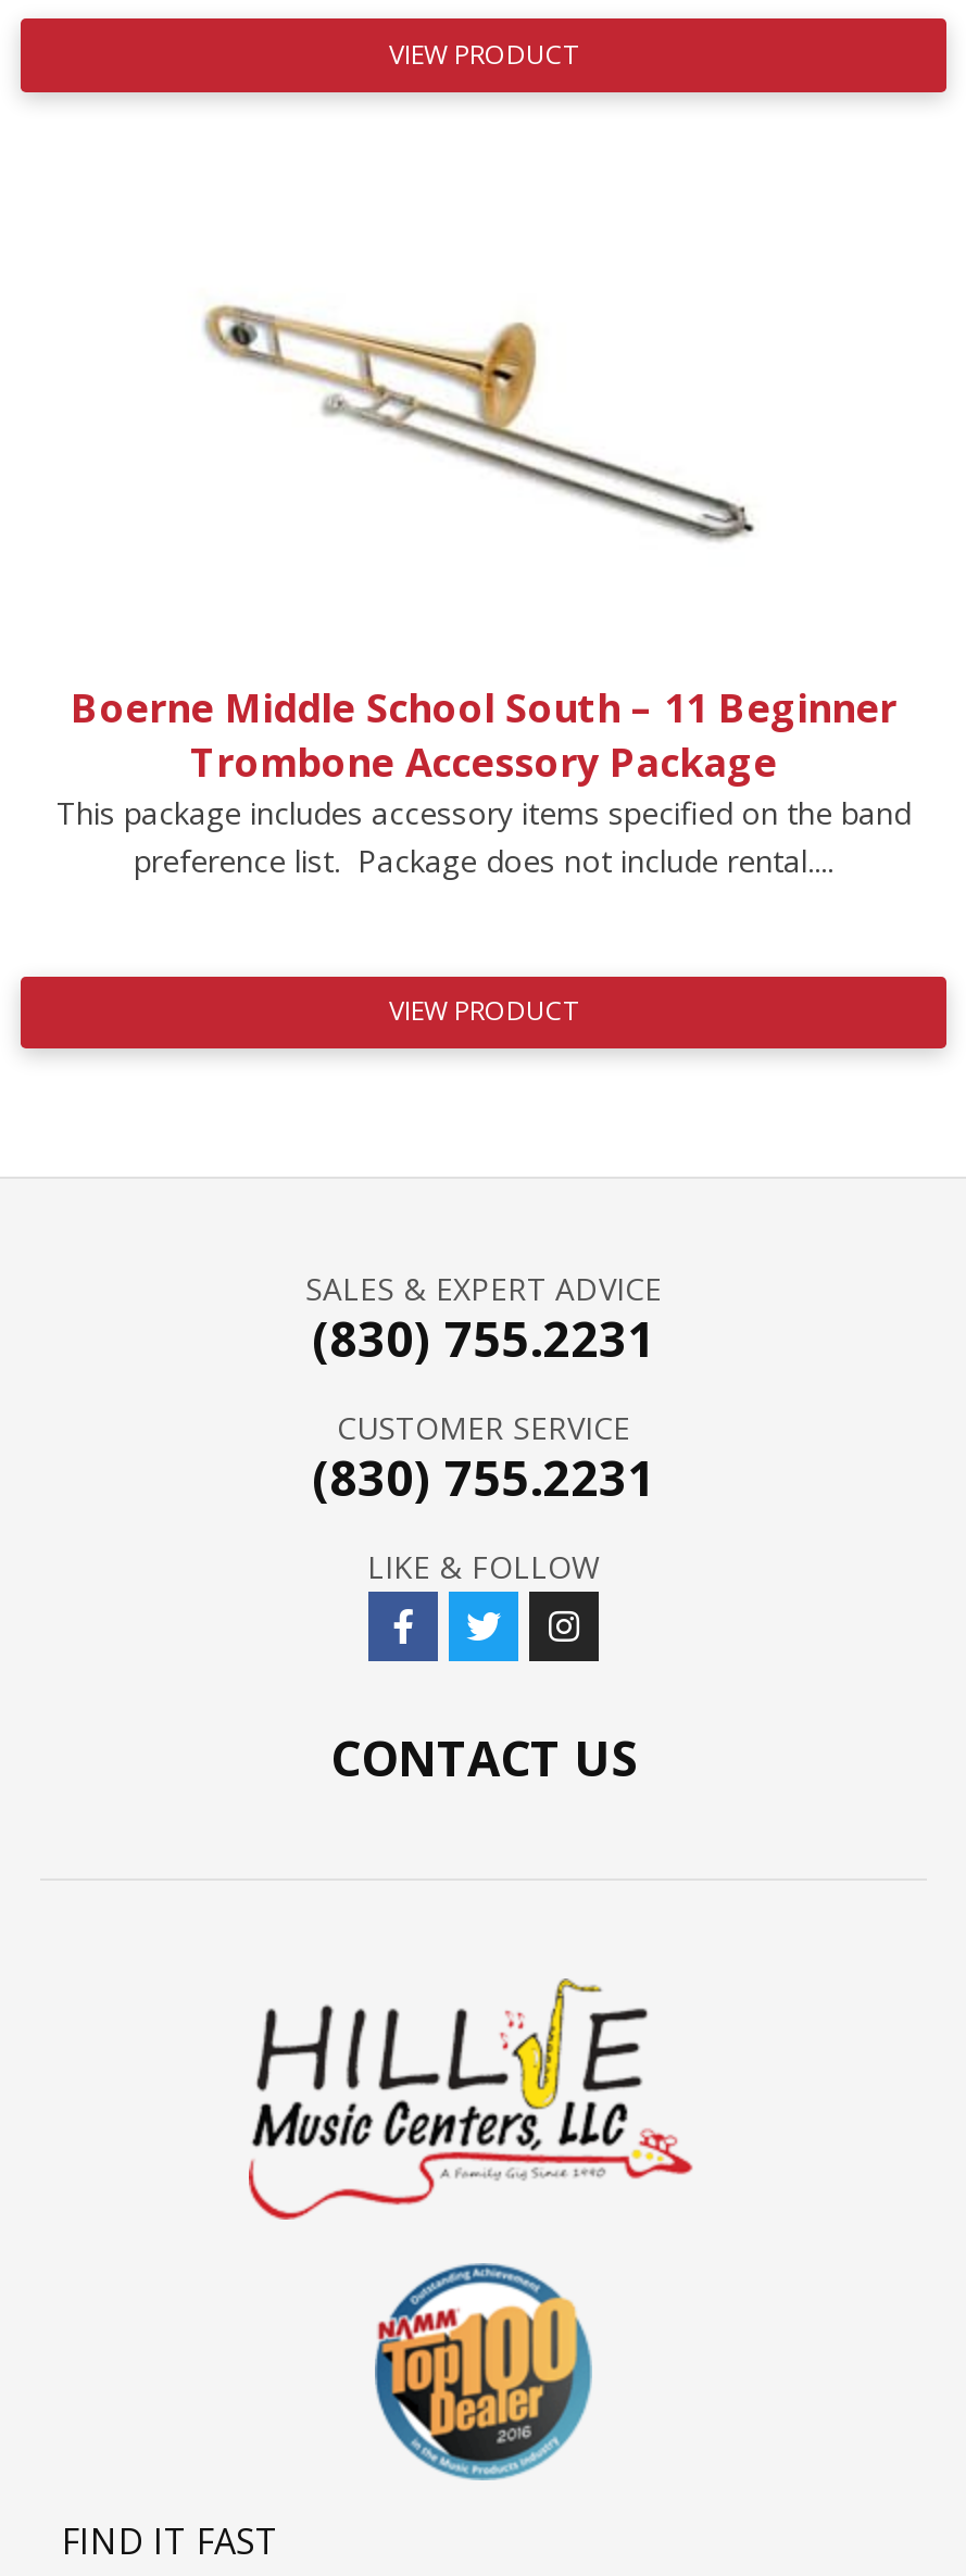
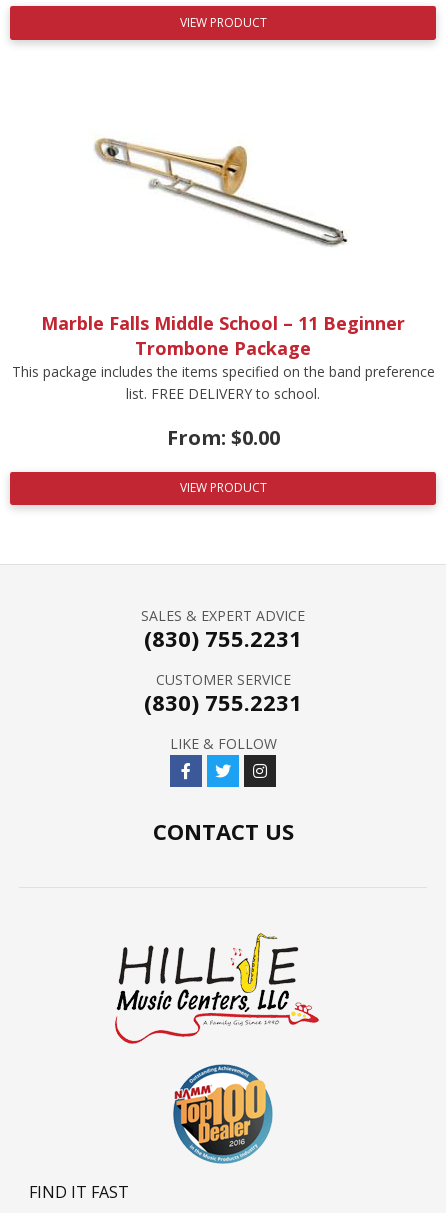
[57,680,911,880] Boerne Middle School South – 11 Beginner | Trombone Accessory Package | This package includes accessory items specified on the band | preference list. Package does not include rental.... -> [11,311,434,451] Marble Falls Middle School – 11 Beginner | Trombone Package | This package includes the items specified on the band preference | list. FREE DELIVERY to school. | From: $0.00

